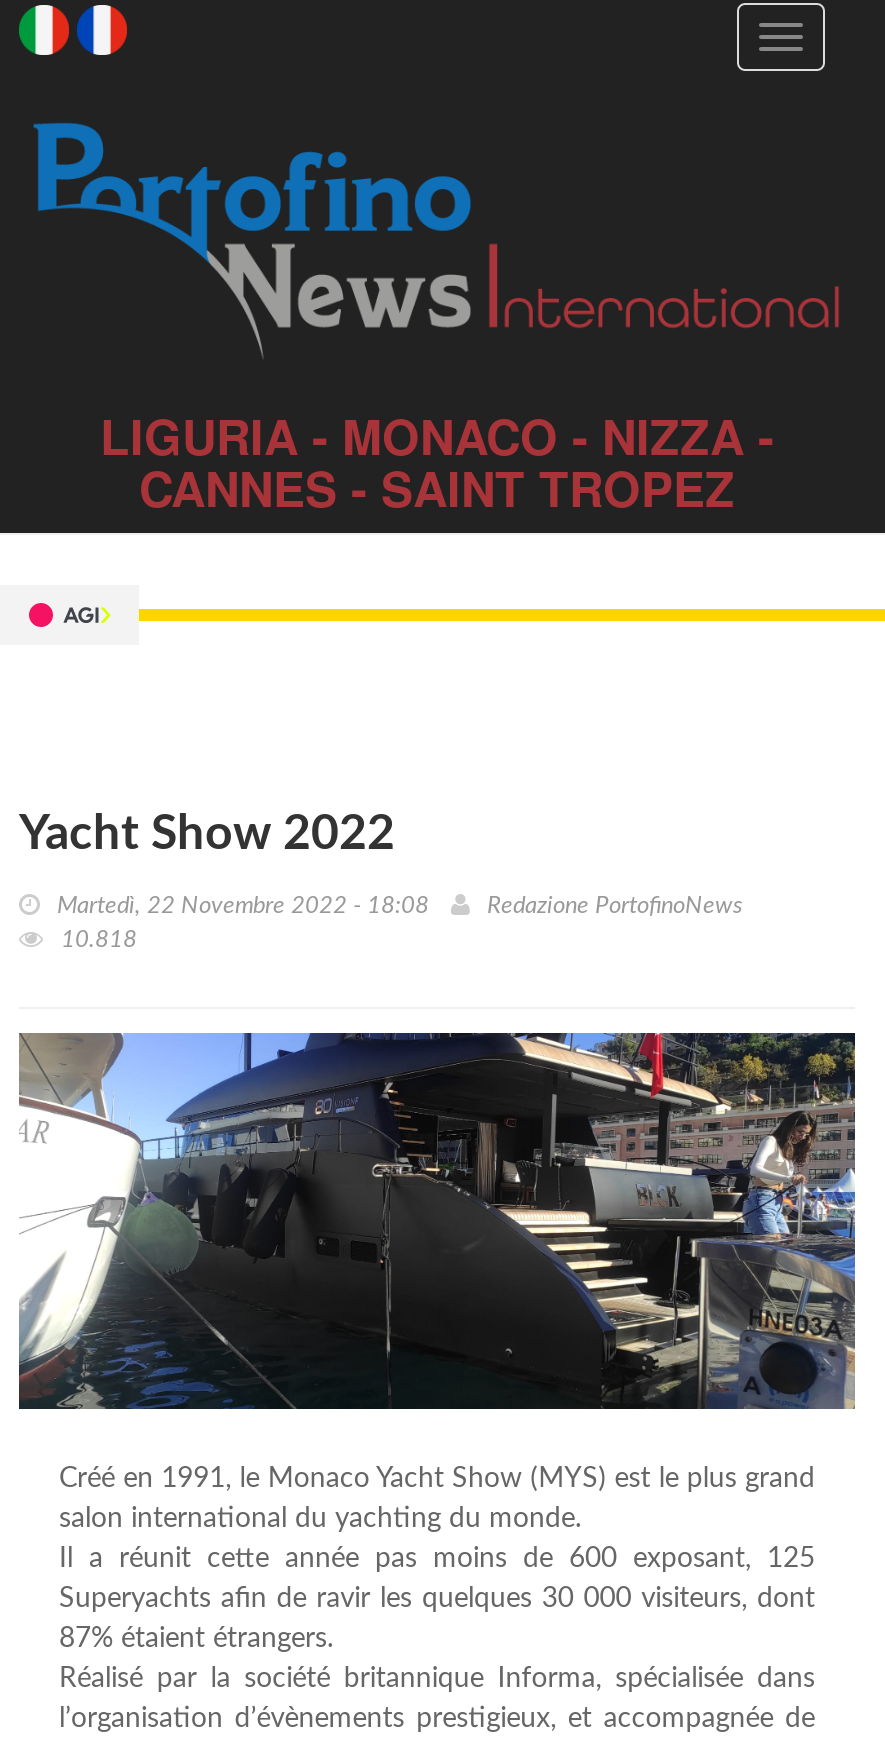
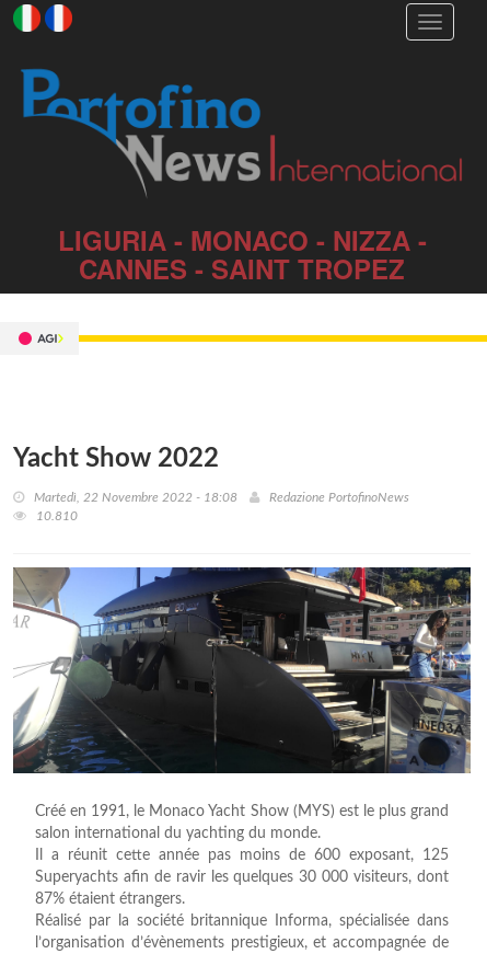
[61,927,137,951] 10.818 -> [36,509,78,522] 10.810

